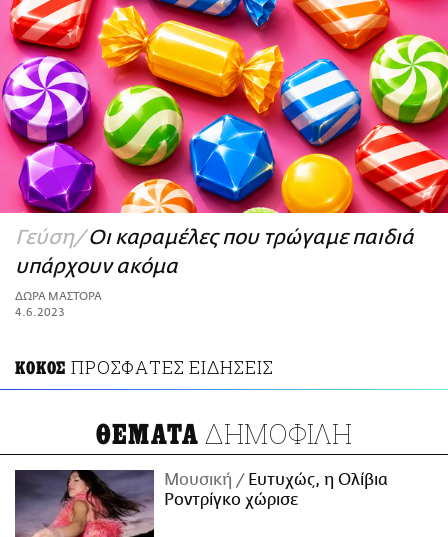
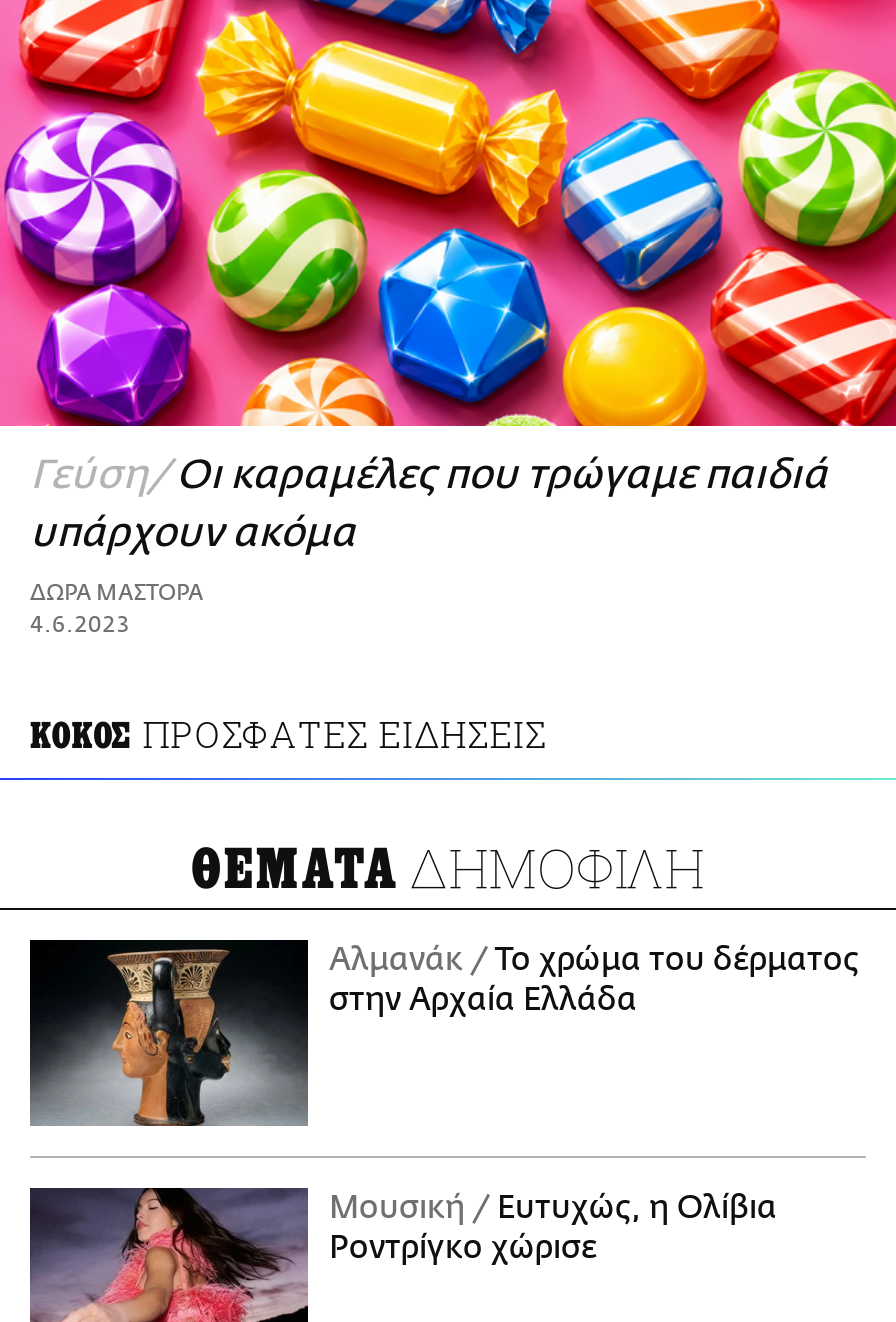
none -> [30,938,859,1128] [image] | Αλμανάκ Το χρώμα του δέρματος | στην Αρχαία Ελλάδα

